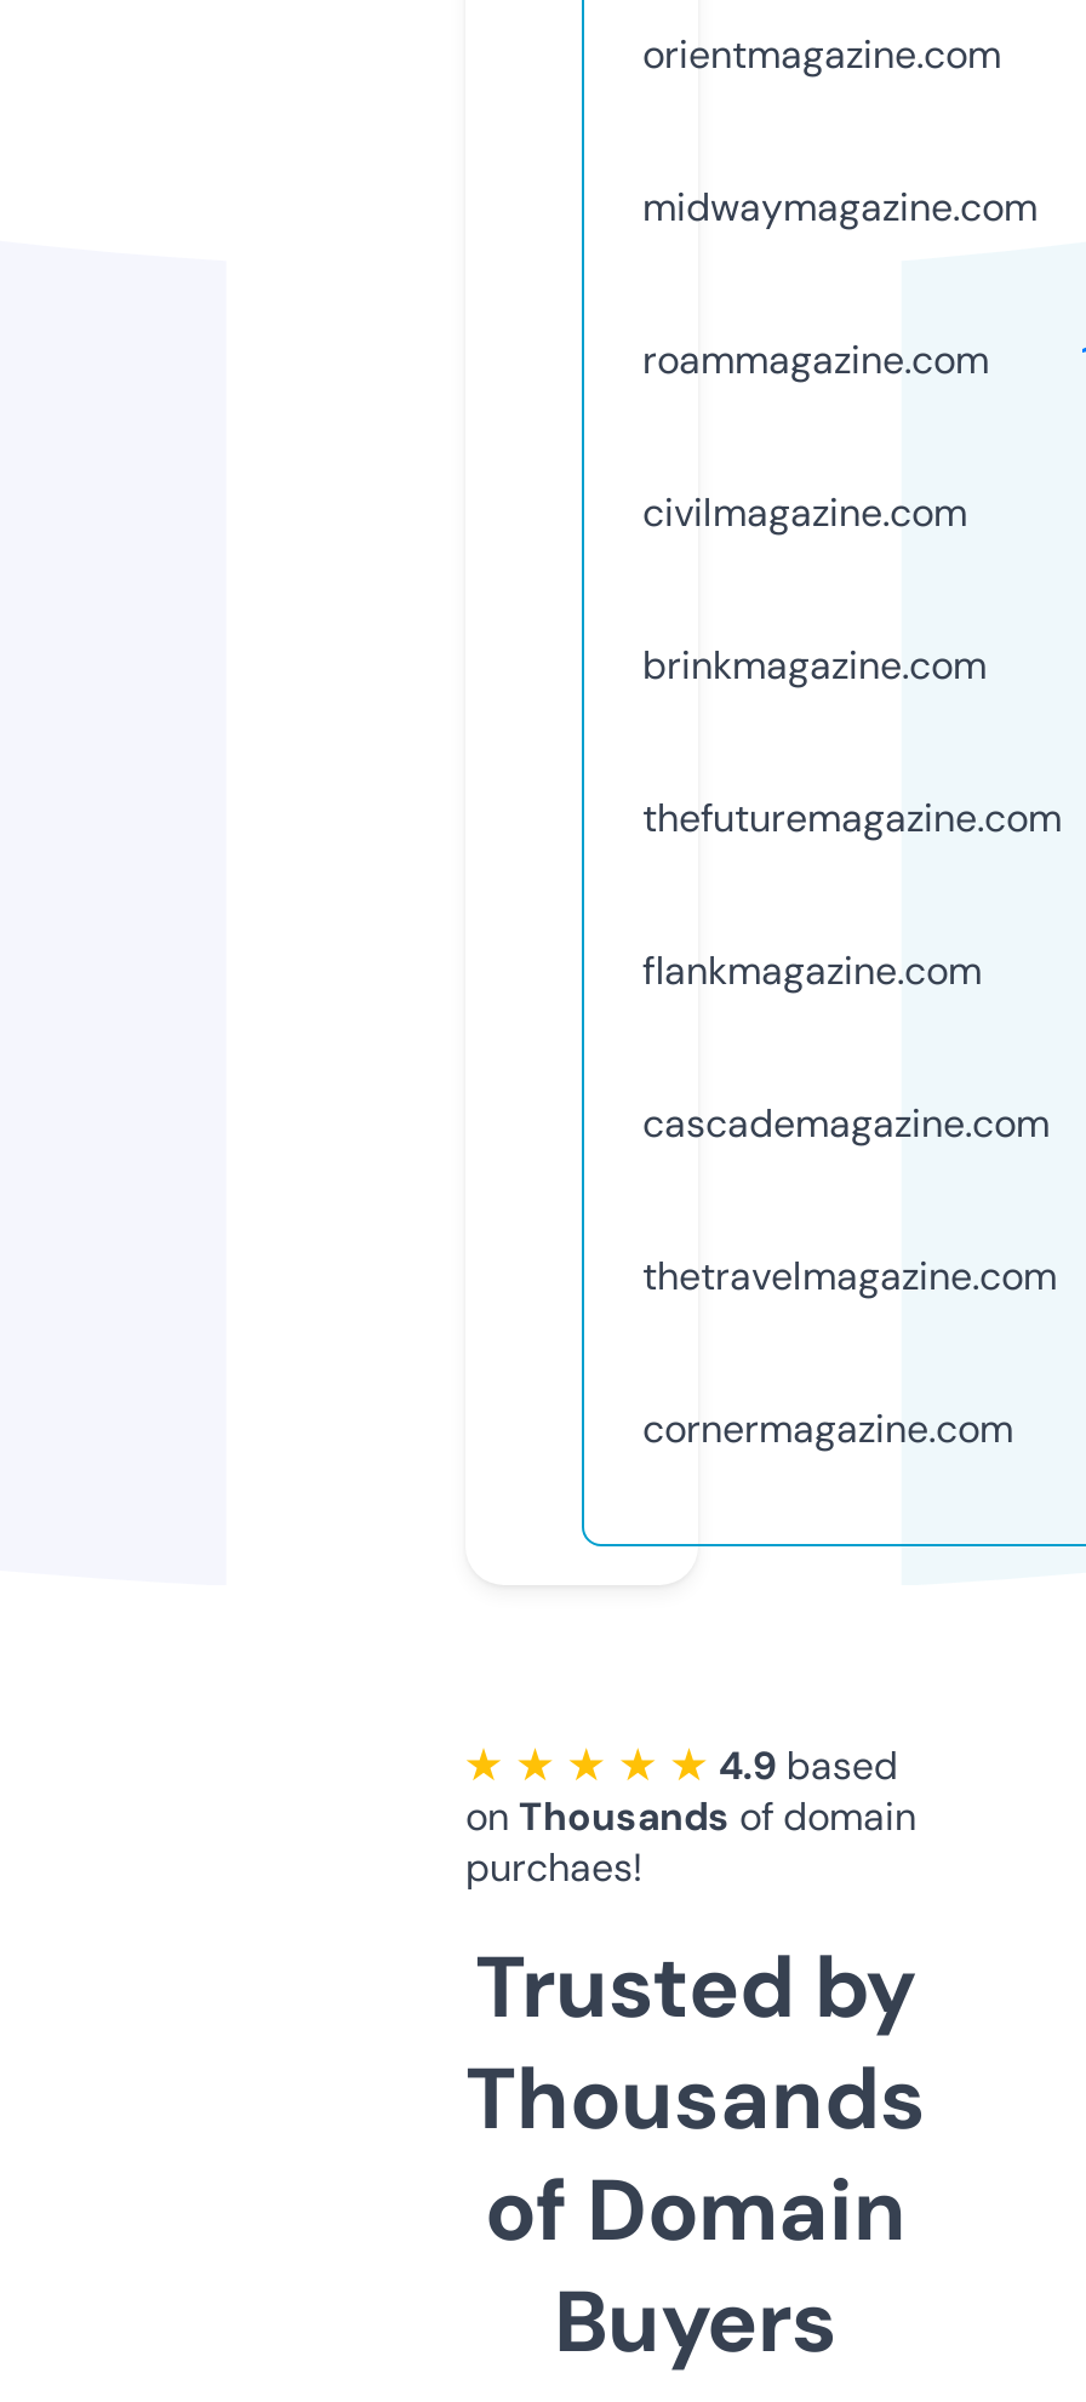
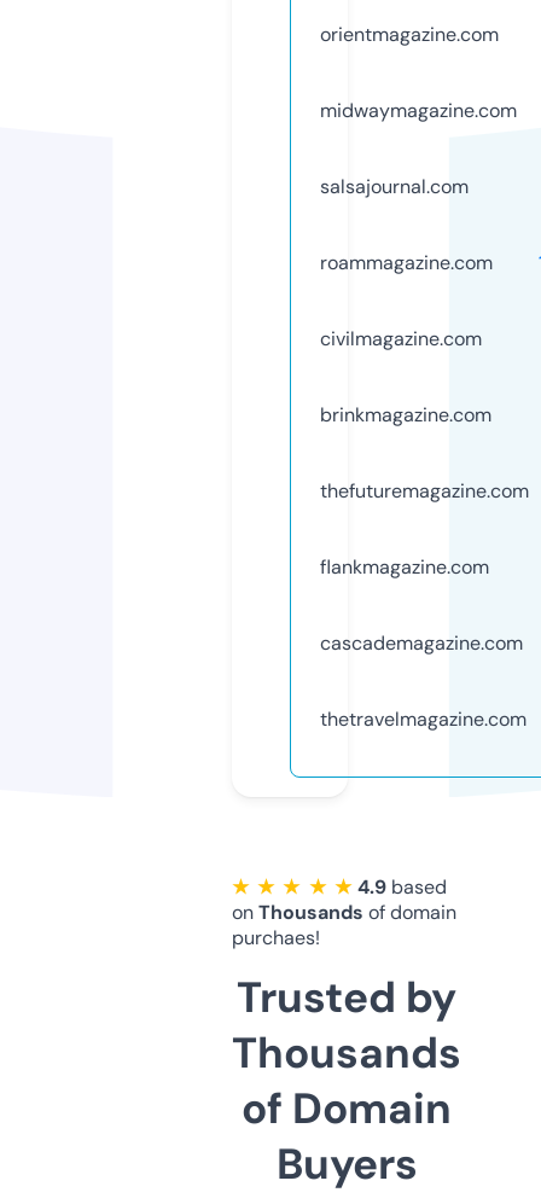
none -> [320,174,469,199] salsajournal.com
moved [642,334,1062,1301] -> [320,250,529,732]: roammagazine.com | civilmagazine.com | brinkmagazine.com | thefuturemagazine.com | flankmagazine.com | cascademagazine.com | thetravelmagazine.com
[642,1403,1013,1454] cornermagazine.com -> none

